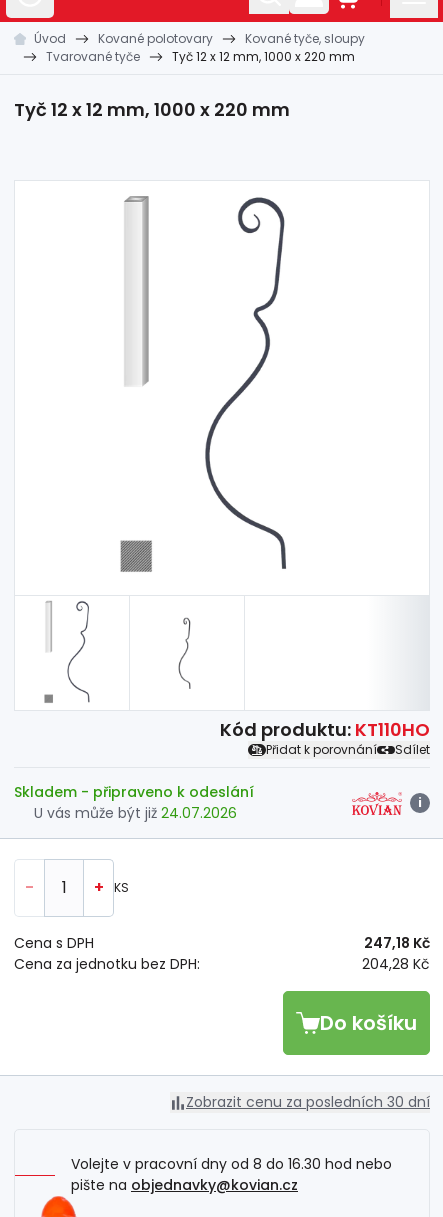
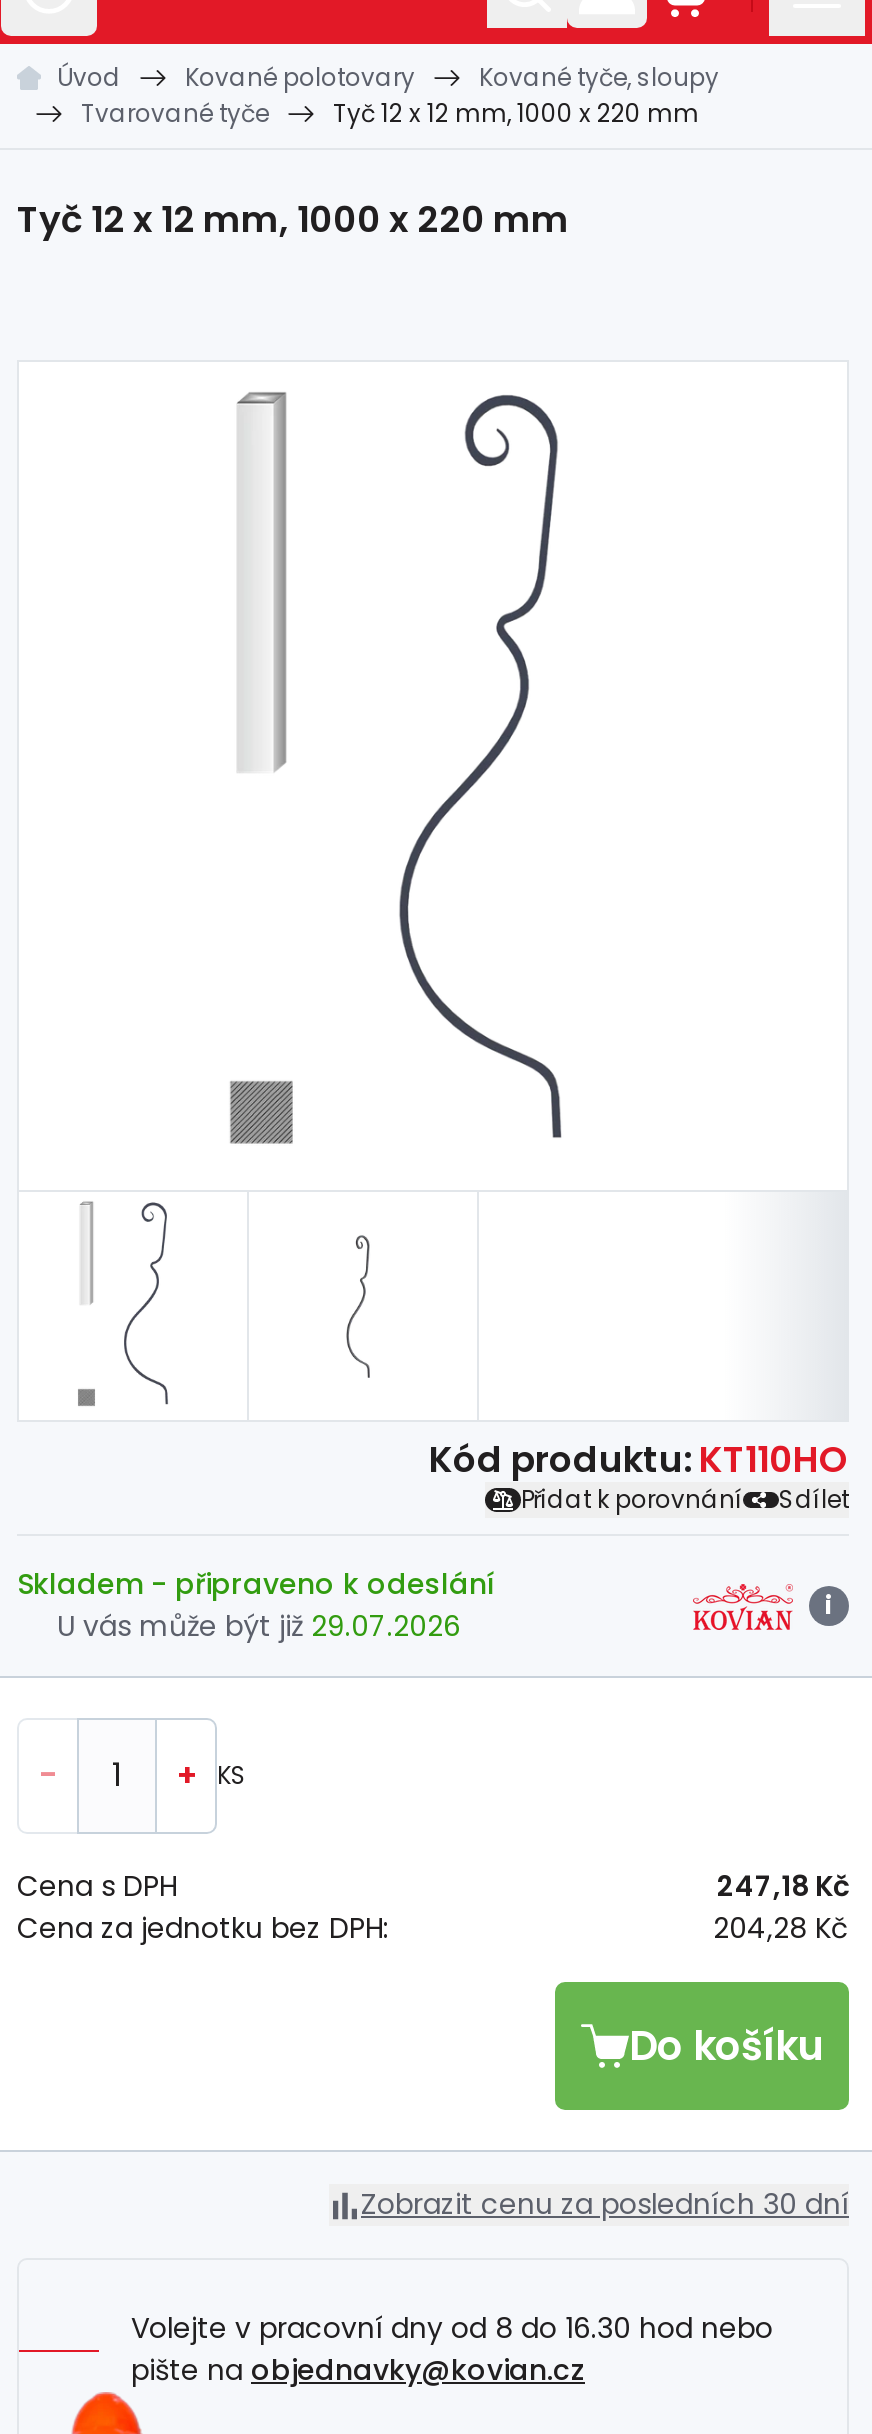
[34,803,237,823] U vás může být již 24.07.2026 -> [57,1606,461,1646] U vás může být již 29.07.2026

